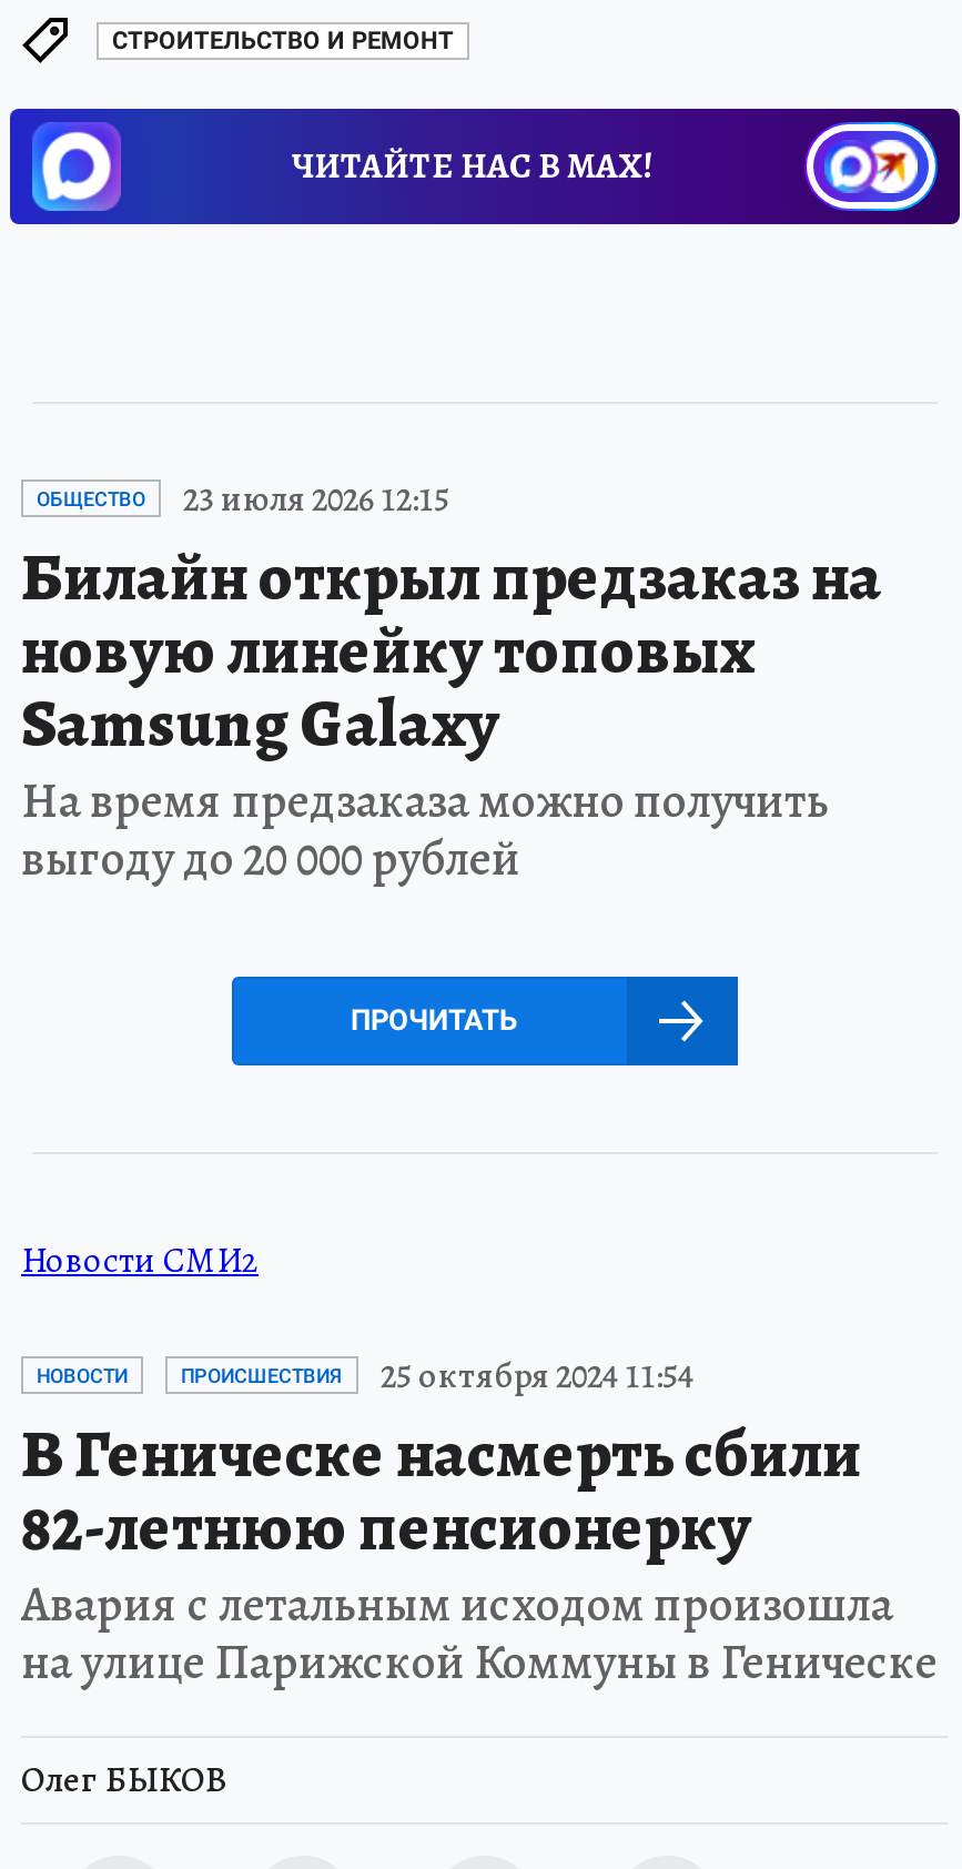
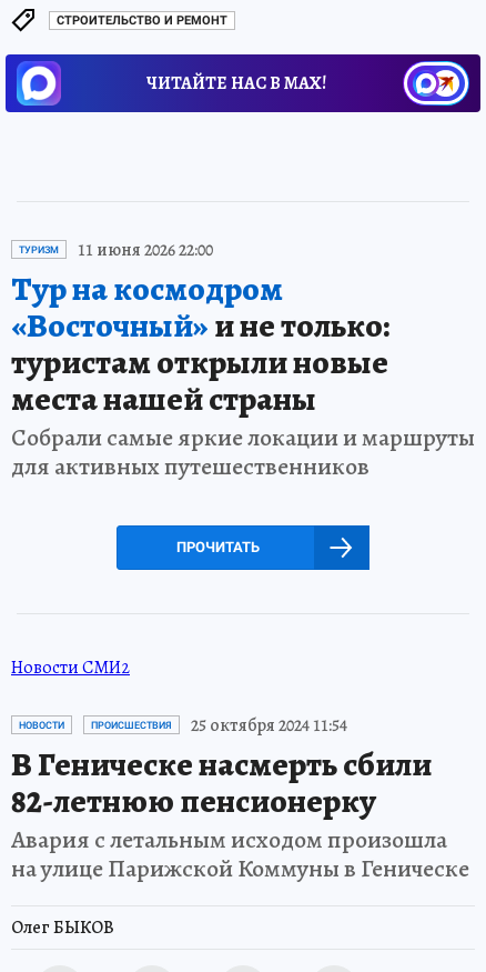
[21,474,882,892] ОБЩЕСТВО | 23 июля 2026 12:15 | Билайн открыл предзаказ на | новую линейку топовых | Samsung Galaxy | На время предзаказа можно получить | выгоду до 20 000 рублей -> [11,237,475,483] ТУРИЗМ | 11 июня 2026 22:00 | Тур на космодром | «Восточный»и не только: | туристам открыли новые | места нашей страны | Собрали самые яркие локации и маршруты | для активных путешественников

